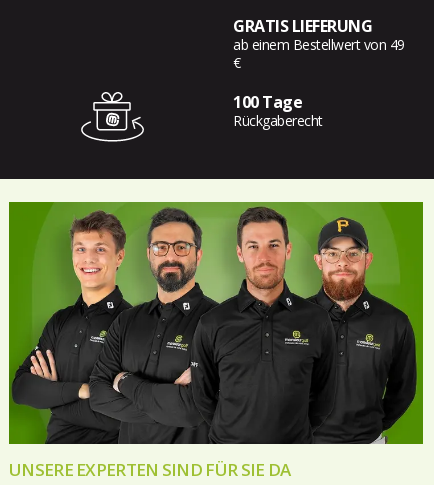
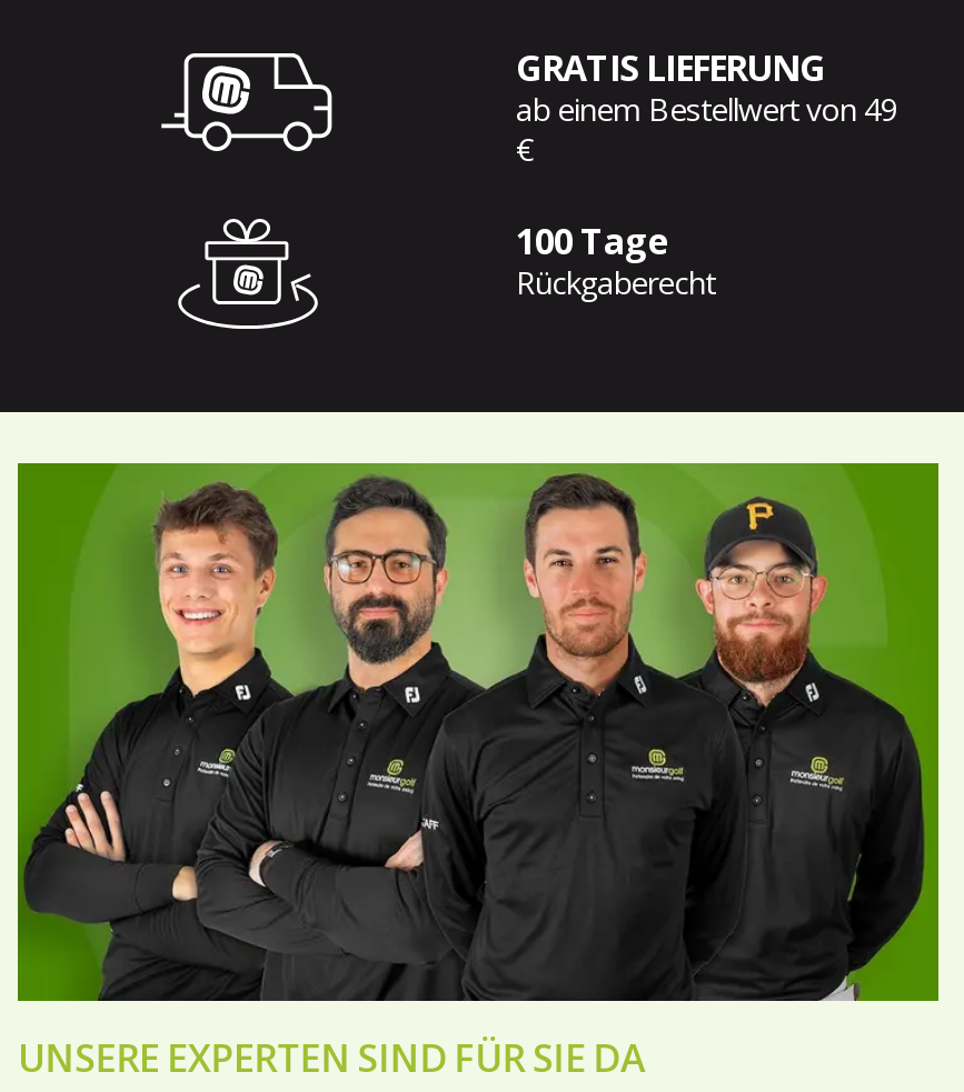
none -> [160,50,334,154] [image]

